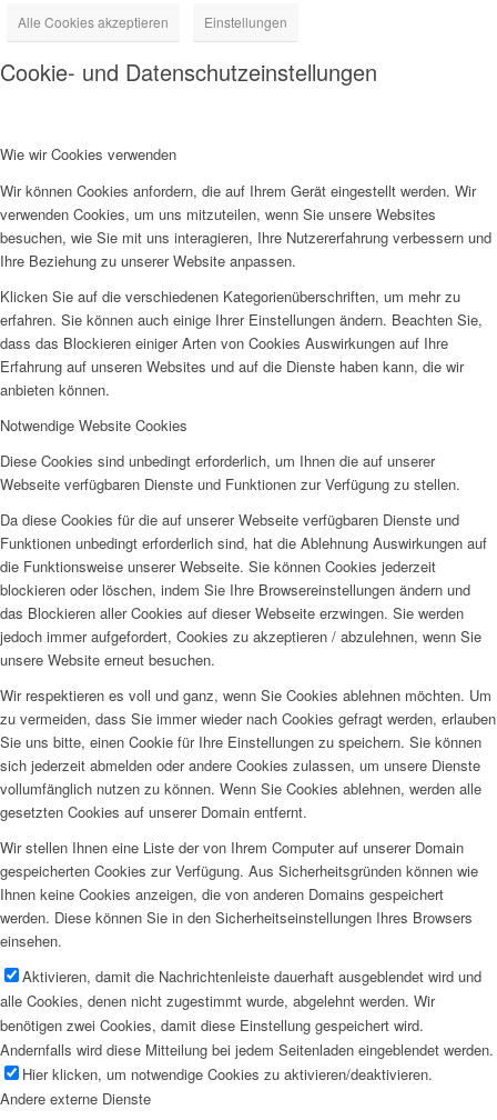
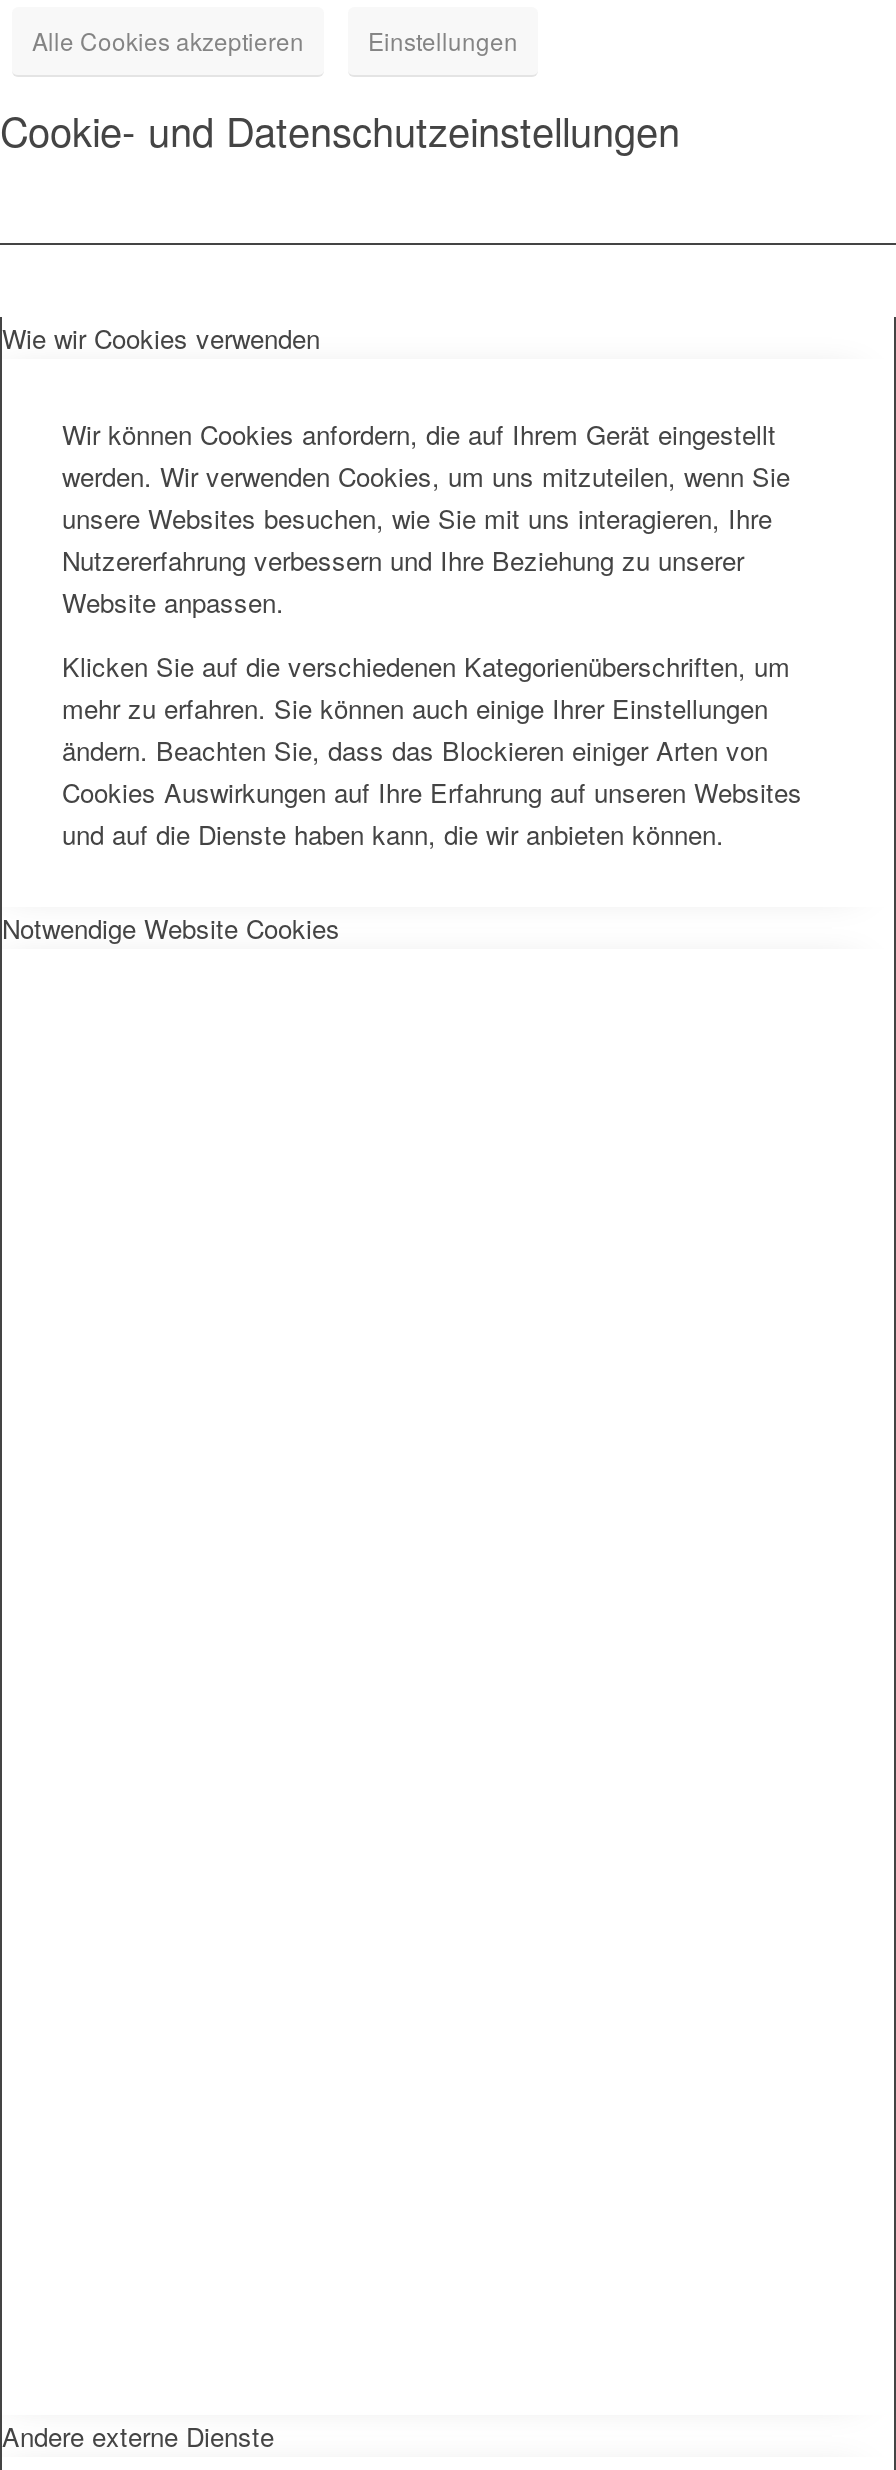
[0,450,496,1084] Diese Cookies sind unbedingt erforderlich, um Ihnen die auf unserer | Webseite verfügbaren Dienste und Funktionen zur Verfügung zu stellen. | Da diese Cookies für die auf unserer Webseite verfügbaren Dienste und | Funktionen unbedingt erforderlich sind, hat die Ablehnung Auswirkungen auf | die Funktionsweise unserer Webseite. Sie können Cookies jederzeit | blockieren oder löschen, indem Sie Ihre Browsereinstellungen ändern und | das Blockieren aller Cookies auf dieser Webseite erzwingen. Sie werden | jedoch immer aufgefordert, Cookies zu akzeptieren / abzulehnen, wenn Sie | unsere Website erneut besuchen. | Wir respektieren es voll und ganz, wenn Sie Cookies ablehnen möchten. Um | zu vermeiden, dass Sie immer wieder nach Cookies gefragt werden, erlauben | Sie uns bitte, einen Cookie für Ihre Einstellungen zu speichern. Sie können | sich jederzeit abmelden oder andere Cookies zulassen, um unsere Dienste | vollumfänglich nutzen zu können. Wenn Sie Cookies ablehnen, werden alle | gesetzten Cookies auf unserer Domain entfernt. | Wir stellen Ihnen eine Liste der von Ihrem Computer auf unserer Domain | gespeicherten Cookies zur Verfügung. Aus Sicherheitsgründen können wie | Ihnen keine Cookies anzeigen, die von anderen Domains gespeichert | werden. Diese können Sie in den Sicherheitseinstellungen Ihres Browsers | einsehen. | Aktivieren, damit die Nachrichtenleiste dauerhaft ausgeblendet wird und | alle Cookies, denen nicht zugestimmt wurde, abgelehnt werden. Wir | benötigen zwei Cookies, damit diese Einstellung gespeichert wird. | Andernfalls wird diese Mitteilung bei jedem Seitenladen eingeblendet werden. | Hier klicken, um notwendige Cookies zu aktivieren/deaktivieren. -> none

